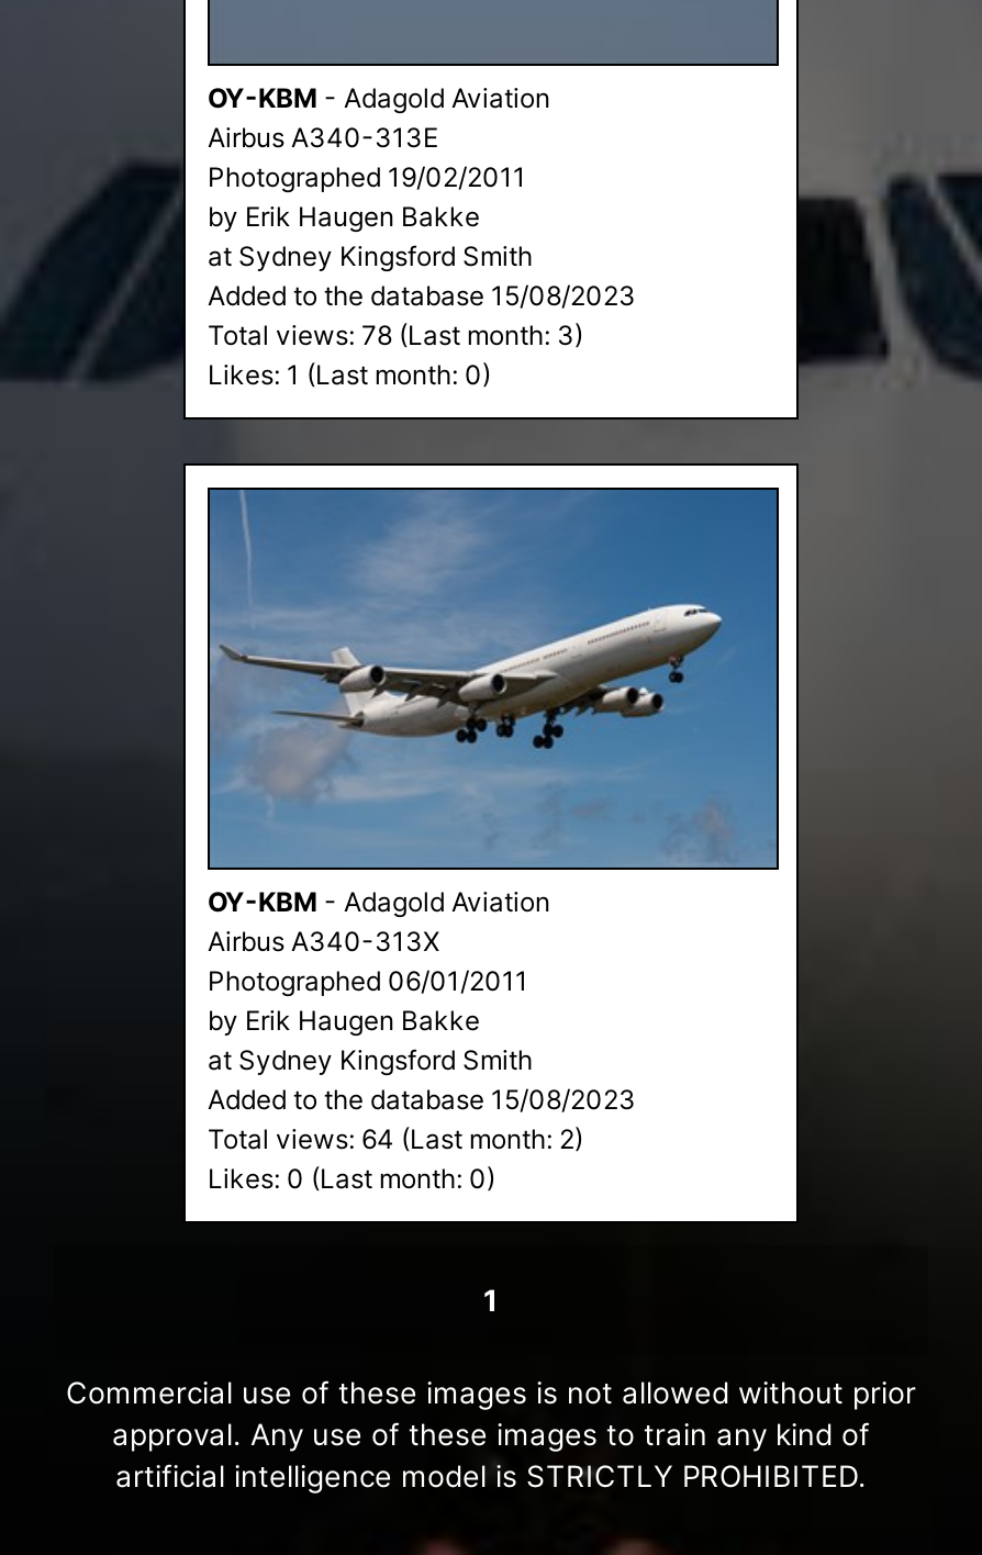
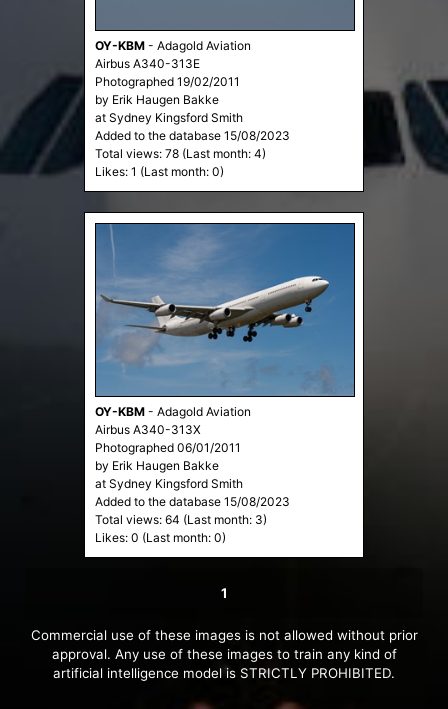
[208,318,583,351] Total views: 78 (Last month: 3) -> [95,146,266,161] Total views: 78 (Last month: 4)
[208,1122,583,1155] Total views: 64 (Last month: 2) -> [95,512,267,527] Total views: 64 (Last month: 3)

